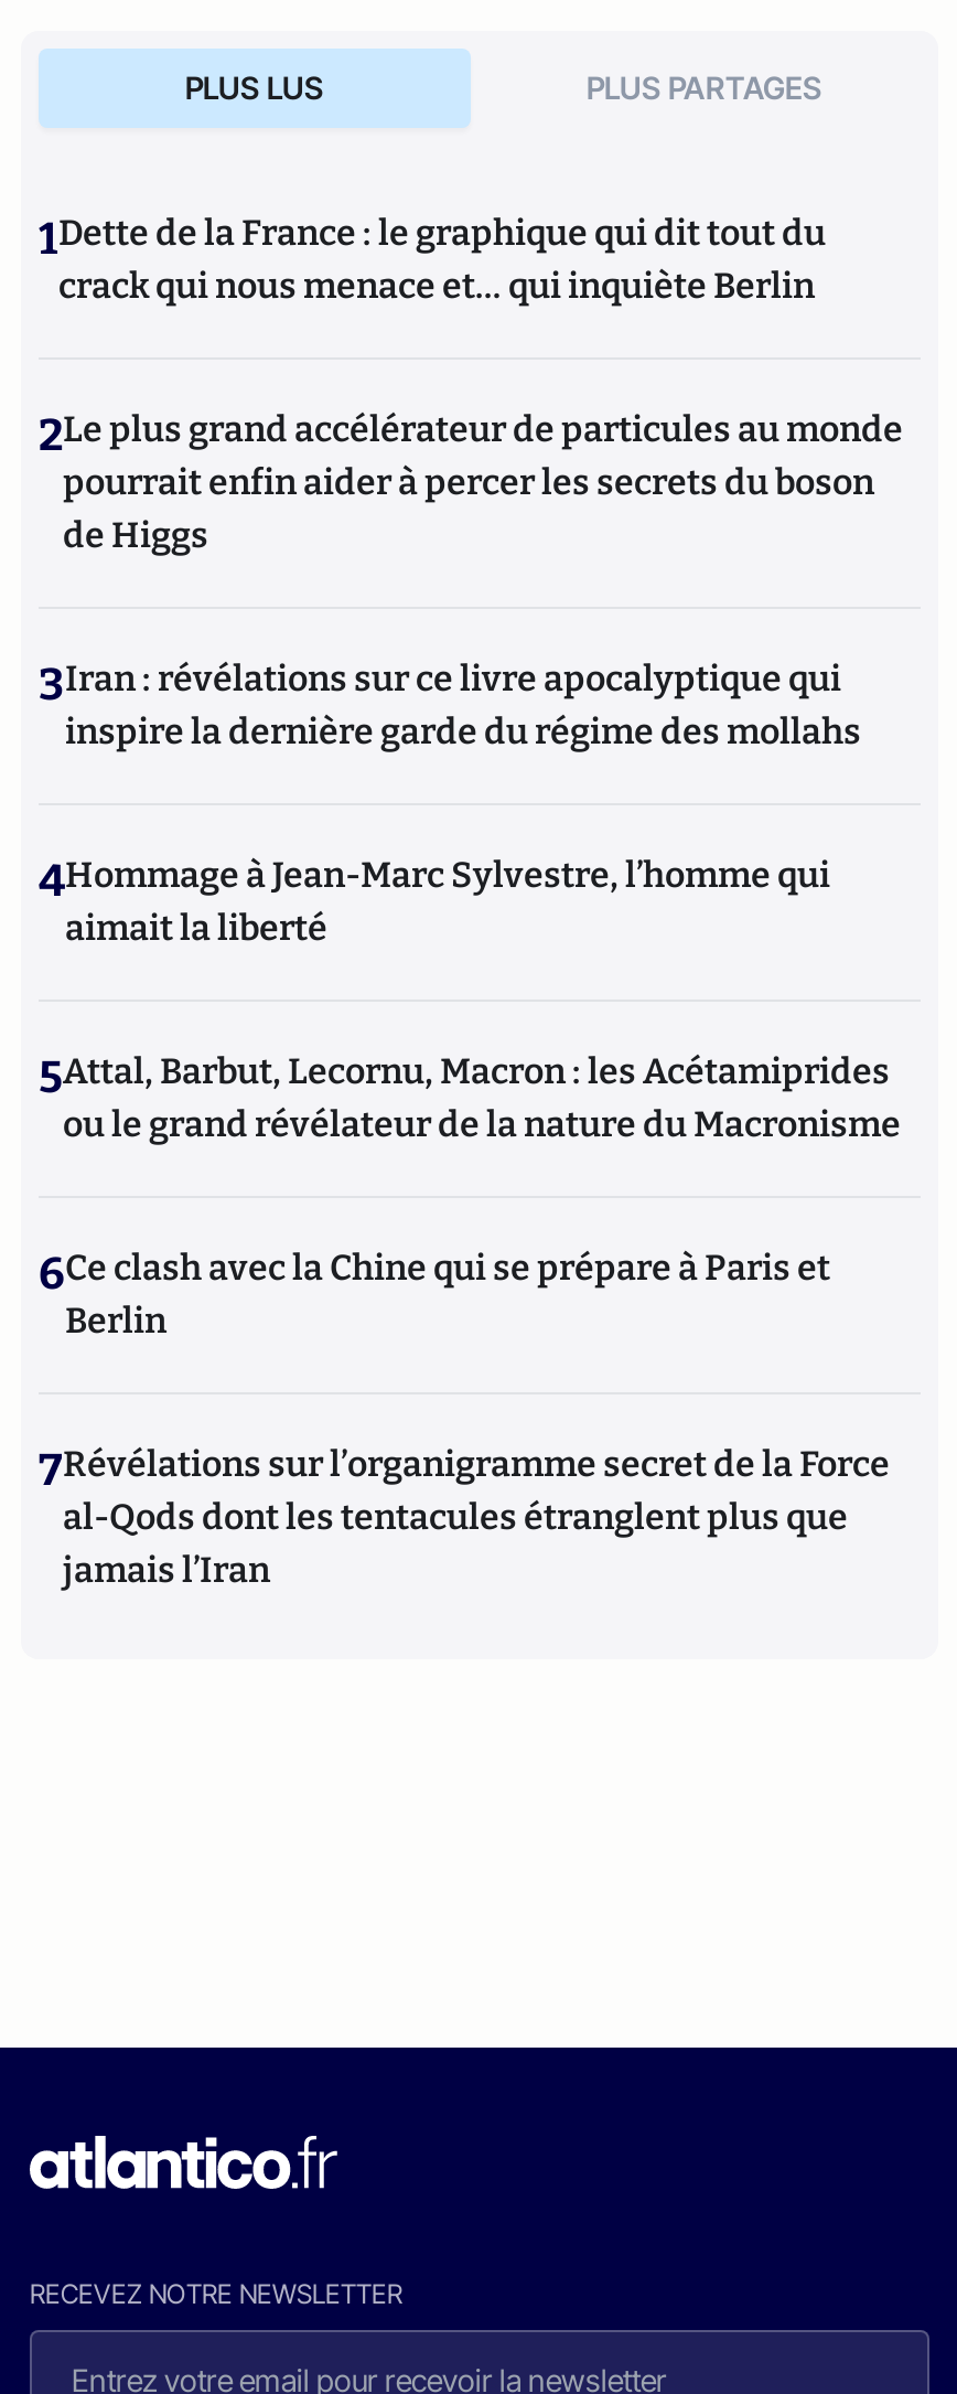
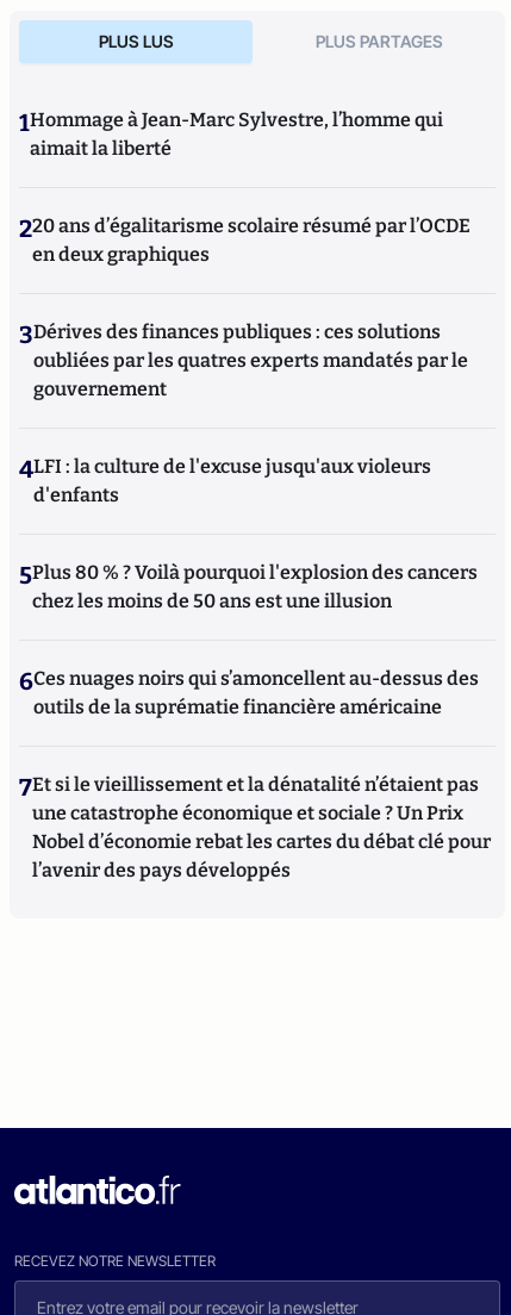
[39,212,903,907] 1Dette de la France : le graphique qui dit tout du | crack qui nous menace et… qui inquiète Berlin | 2Le plus grand accélérateur de particules au monde | pourrait enfin aider à percer les secrets du boson | de Higgs | 3Iran : révélations sur ce livre apocalyptique qui | inspire la dernière garde du régime des mollahs | 4Hommage à Jean-Marc Sylvestre, l’homme qui -> [19,108,443,137] 1Hommage à Jean-Marc Sylvestre, l’homme qui
moved [65,907,327,949] -> [30,137,172,160]: aimait la liberté
[39,1050,901,1591] 5Attal, Barbut, Lecornu, Macron : les Acétamiprides | ou le grand révélateur de la nature du Macronisme | 6Ce clash avec la Chine qui se prépare à Paris et | Berlin | 7Révélations sur l’organigramme secret de la Force | al-Qods dont les tentacules étranglent plus que | jamais l’Iran -> [19,214,491,881] 220 ans d’égalitarisme scolaire résumé par l’OCDE | en deux graphiques | 3Dérives des finances publiques : ces solutions | oubliées par les quatres experts mandatés par le | gouvernement | 4LFI : la culture de l'excuse jusqu'aux violeurs | d'enfants | 5Plus 80 % ? Voilà pourquoi l'explosion des cancers | chez les moins de 50 ans est une illusion | 6Ces nuages noirs qui s’amoncellent au-dessus des | outils de la suprématie financière américaine | 7Et si le vieillissement et la dénatalité n’étaient pas | une catastrophe économique et sociale ? Un Prix | Nobel d’économie rebat les cartes du débat clé pour | l’avenir des pays développés

